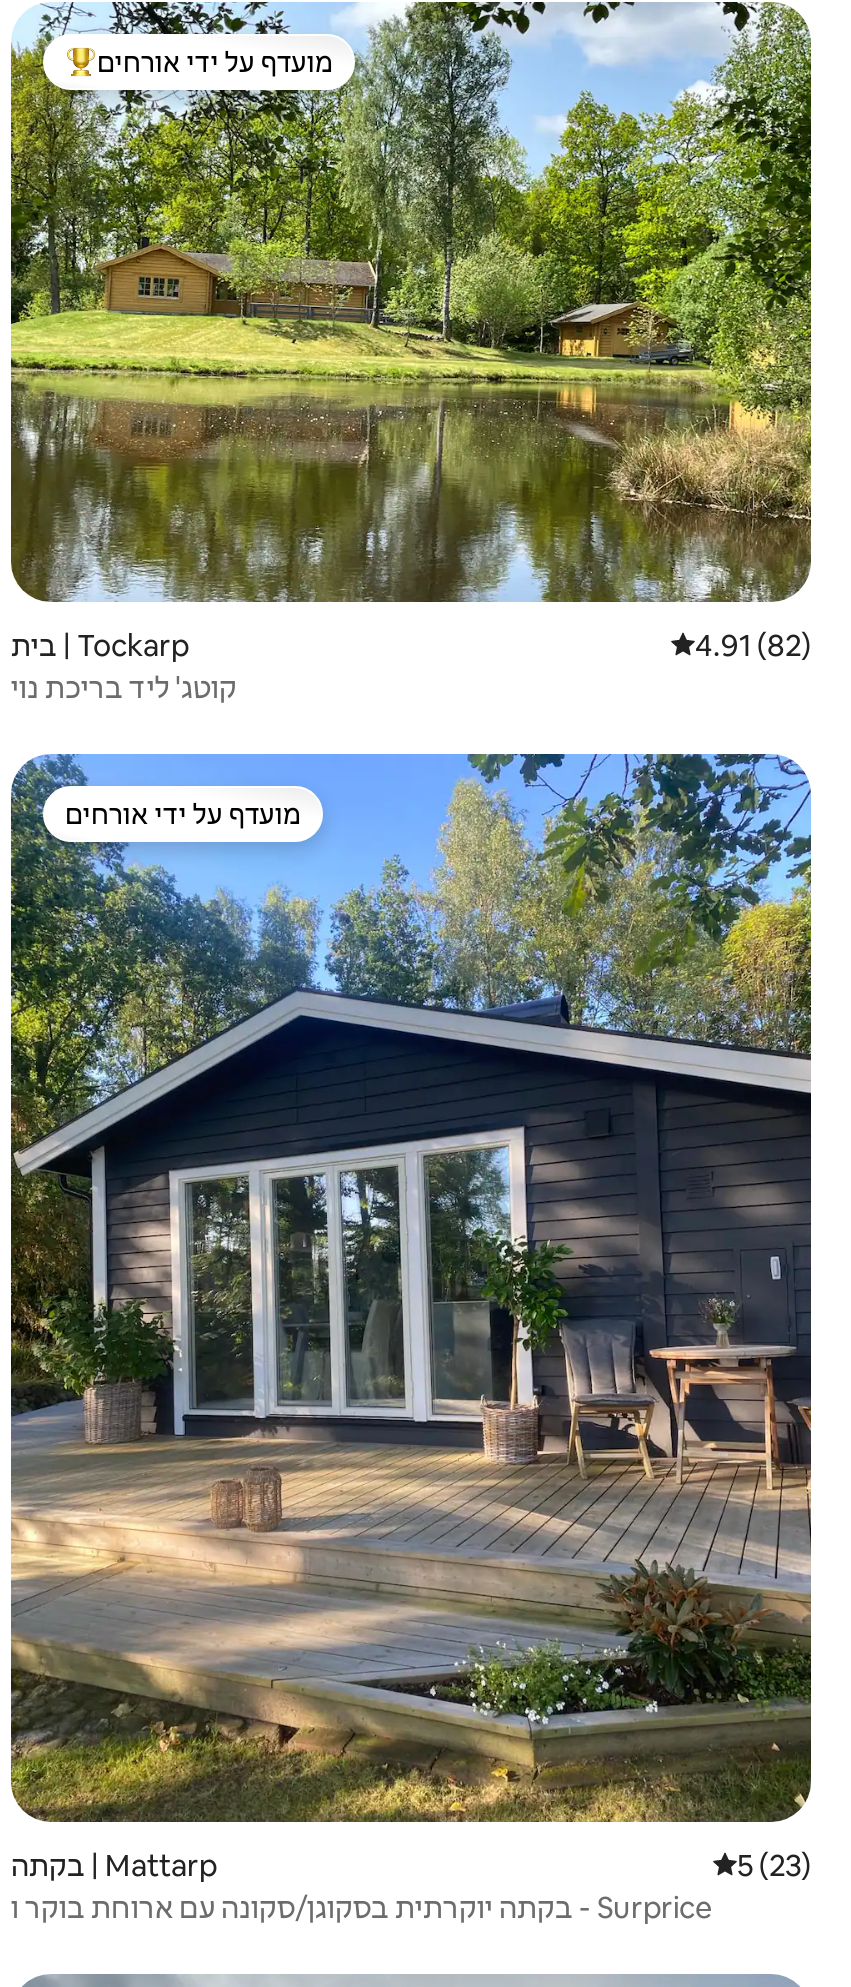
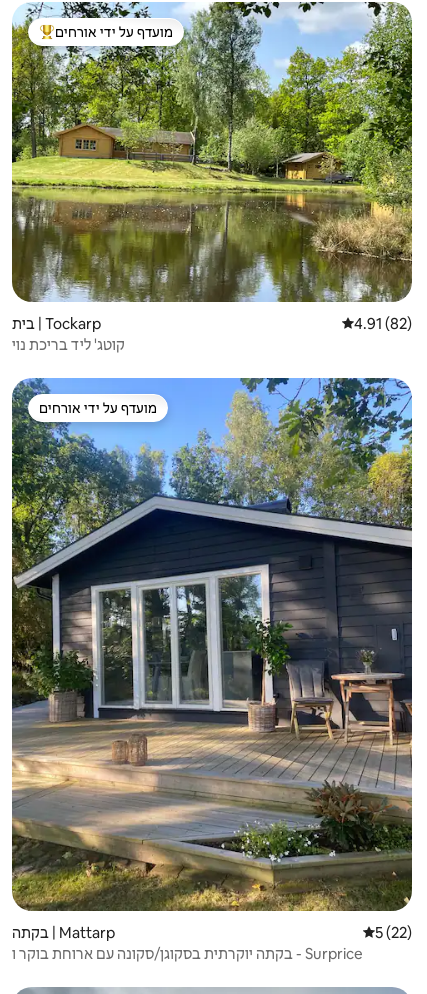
[737,1845,811,1883] 5 (23) -> [375,923,412,942] 5 (22)

